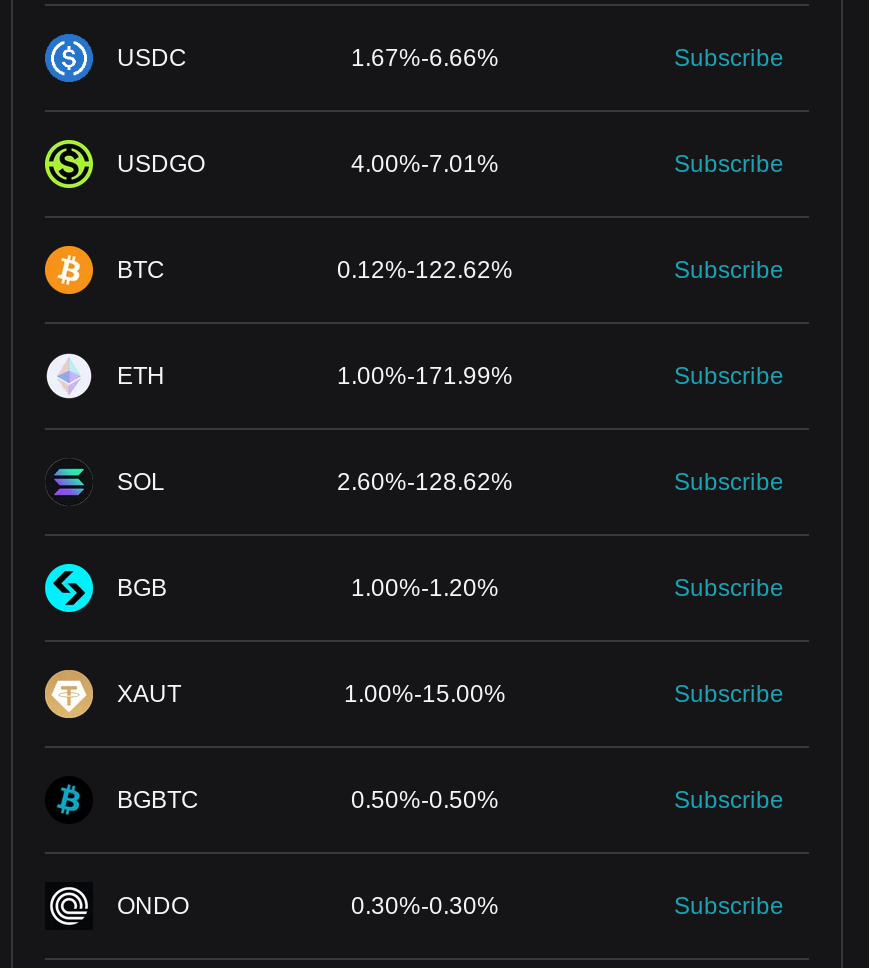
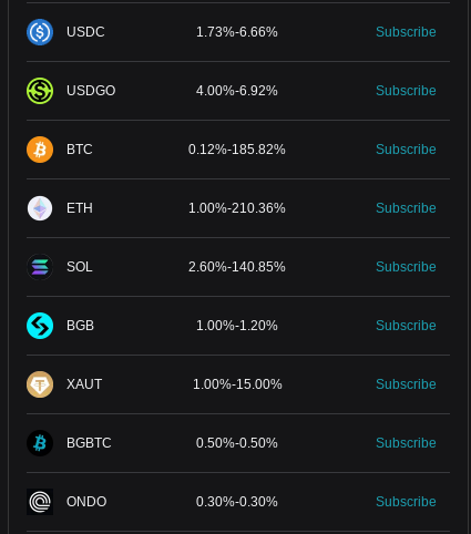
[351,43,499,71] 1.67%-6.66% -> [196,24,278,39] 1.73%-6.66%
[351,149,499,177] 4.00%-7.01% -> [196,83,278,98] 4.00%-6.92%
[337,255,513,283] 0.12%-122.62% -> [188,141,286,157] 0.12%-185.82%
[337,361,513,389] 1.00%-171.99% -> [188,200,286,216] 1.00%-210.36%
[337,467,513,495] 2.60%-128.62% -> [188,259,286,274] 2.60%-140.85%

